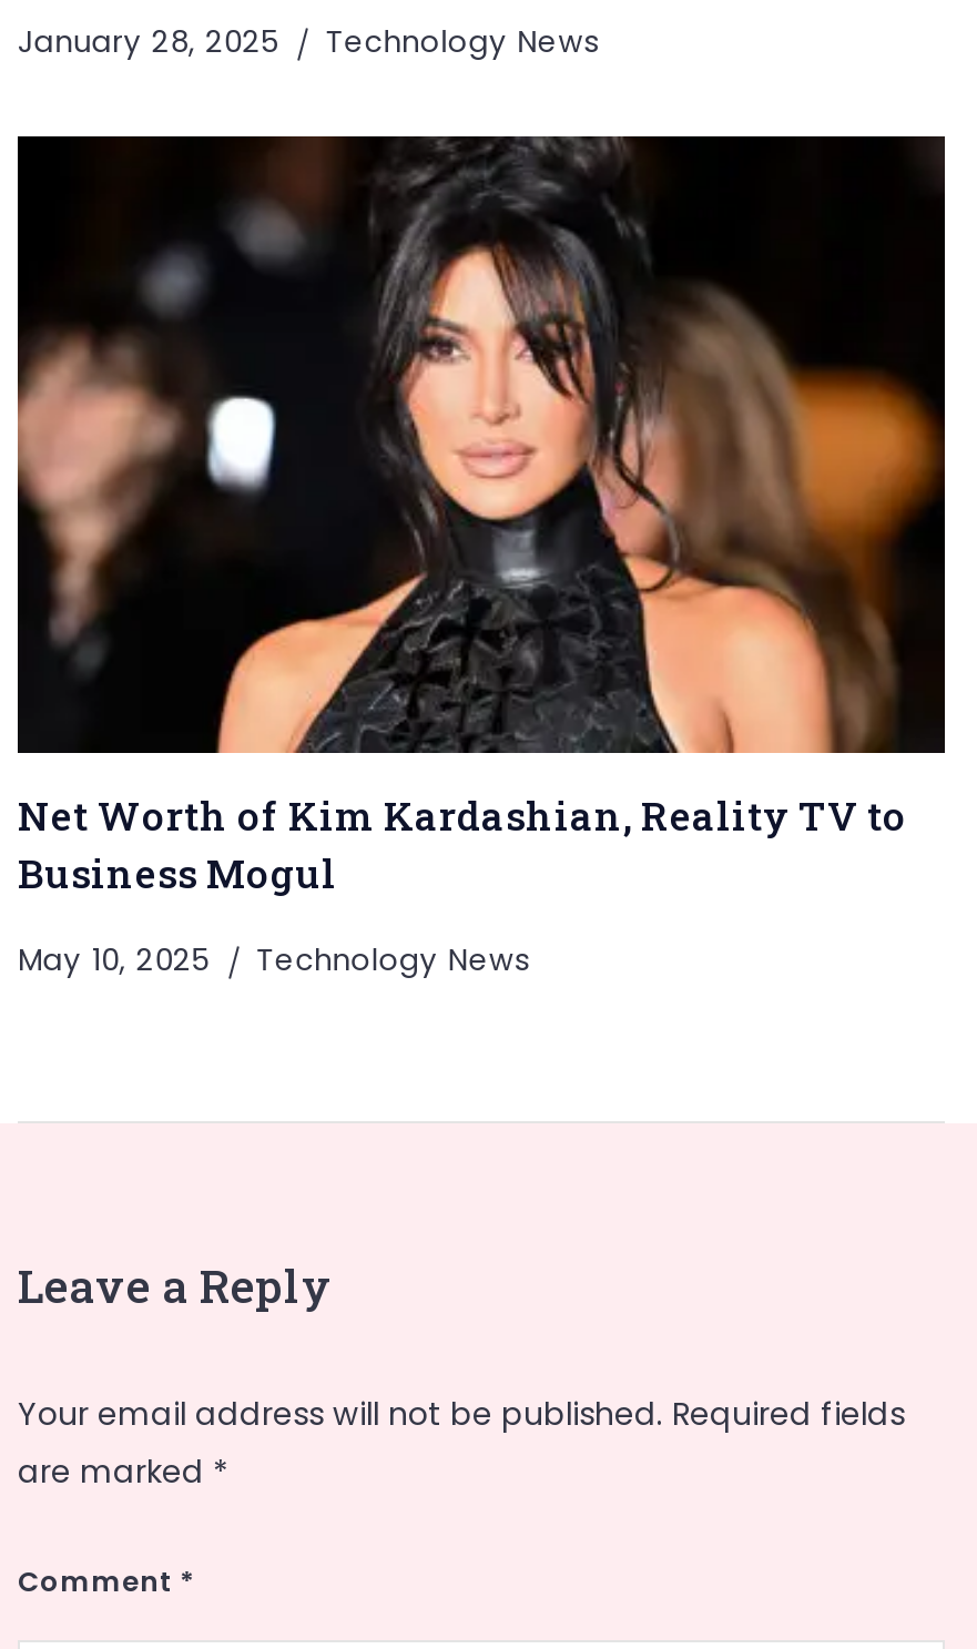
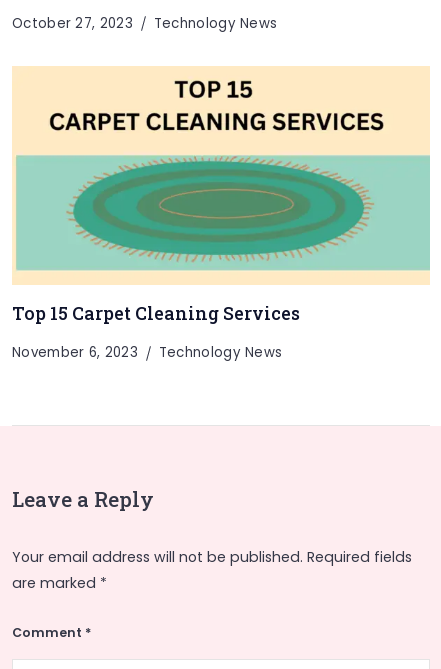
[18,20,600,62] January 28, 2025 Technology News -> [12,14,277,33] October 27, 2023 Technology News
[16,134,947,900] [image] | Net Worth of Kim Kardashian, Reality TV to | Business Mogul -> [12,66,430,325] [image] | Top 15 Carpet Cleaning Services
[18,940,530,982] May 10, 2025 Technology News -> [12,343,282,362] November 6, 2023 Technology News

